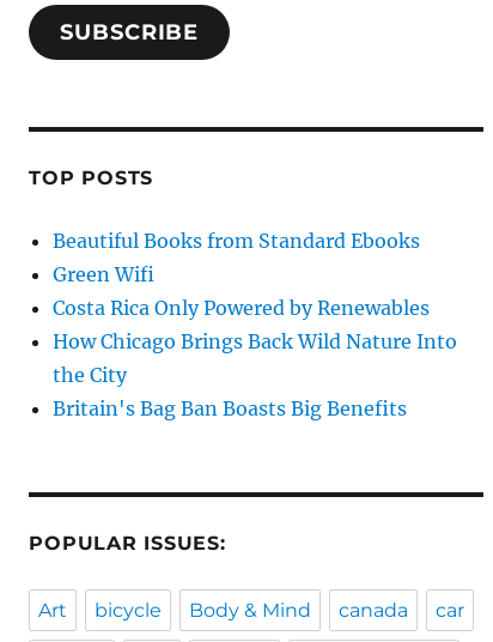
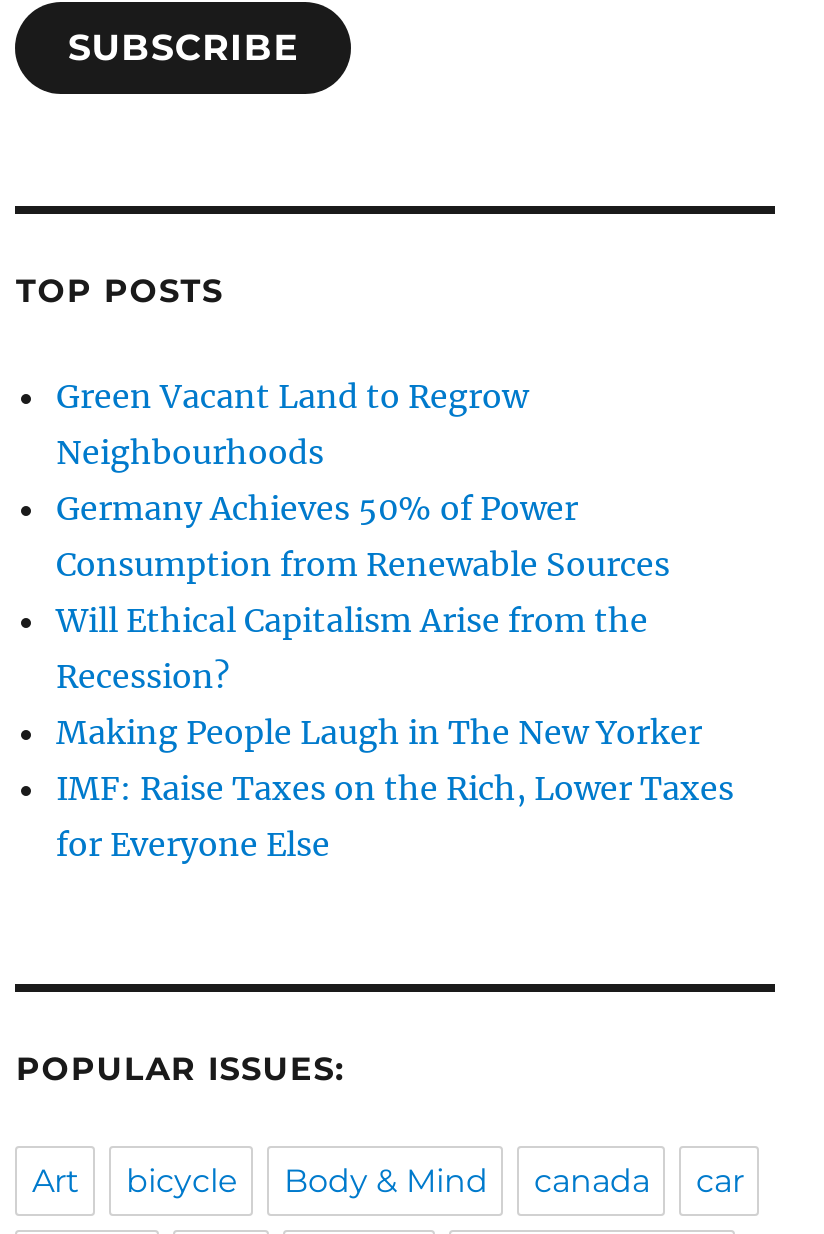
[53,229,458,420] Beautiful Books from Standard Ebooks | Green Wifi | Costa Rica Only Powered by Renewables | How Chicago Brings Back Wild Nature Into | the City | Britain's Bag Ban Boasts Big Benefits -> [56,376,734,864] Green Vacant Land to Regrow | Neighbourhoods | Germany Achieves 50% of Power | Consumption from Renewable Sources | Will Ethical Capitalism Arise from the | Recession? | Making People Laugh in The New Yorker | IMF: Raise Taxes on the Rich, Lower Taxes | for Everyone Else

